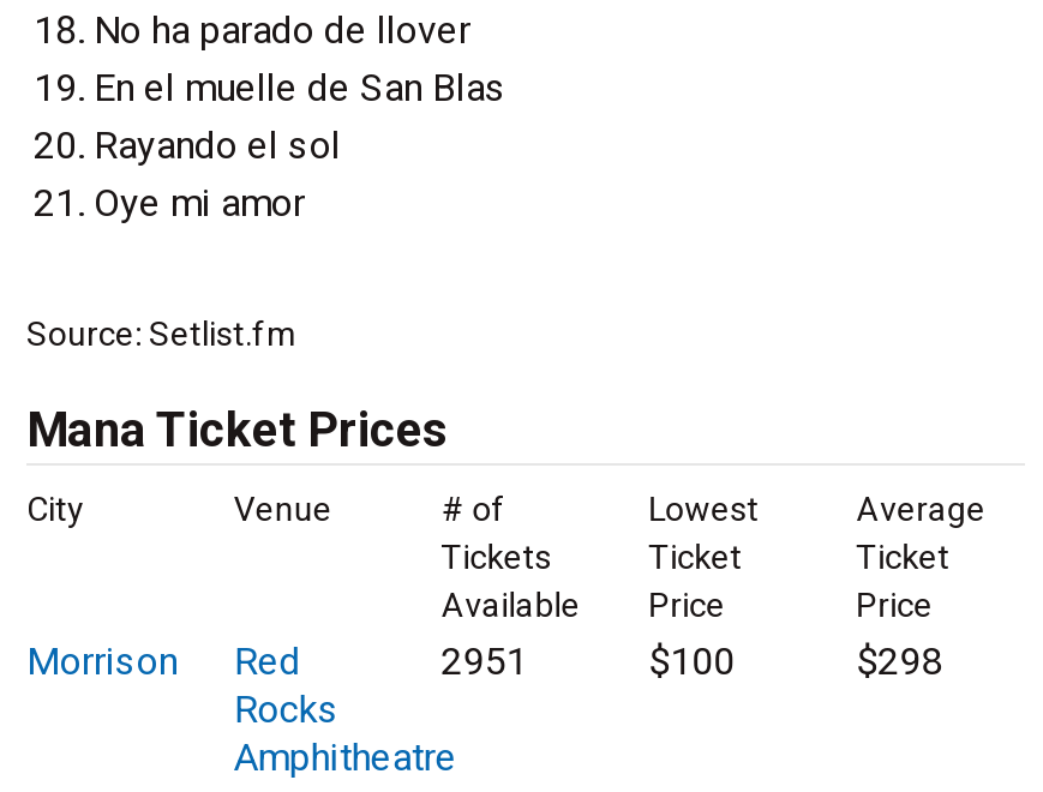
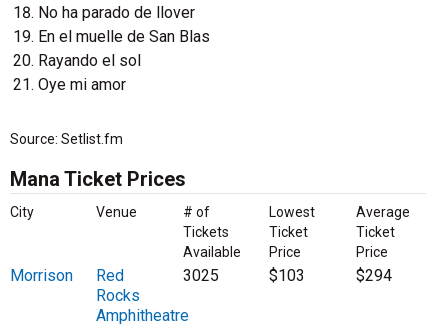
[441,638,528,684] 2951 -> [183,266,219,285] 3025
[649,638,735,684] $100 -> [269,266,305,285] $103
[856,638,942,684] $298 -> [356,266,392,285] $294

